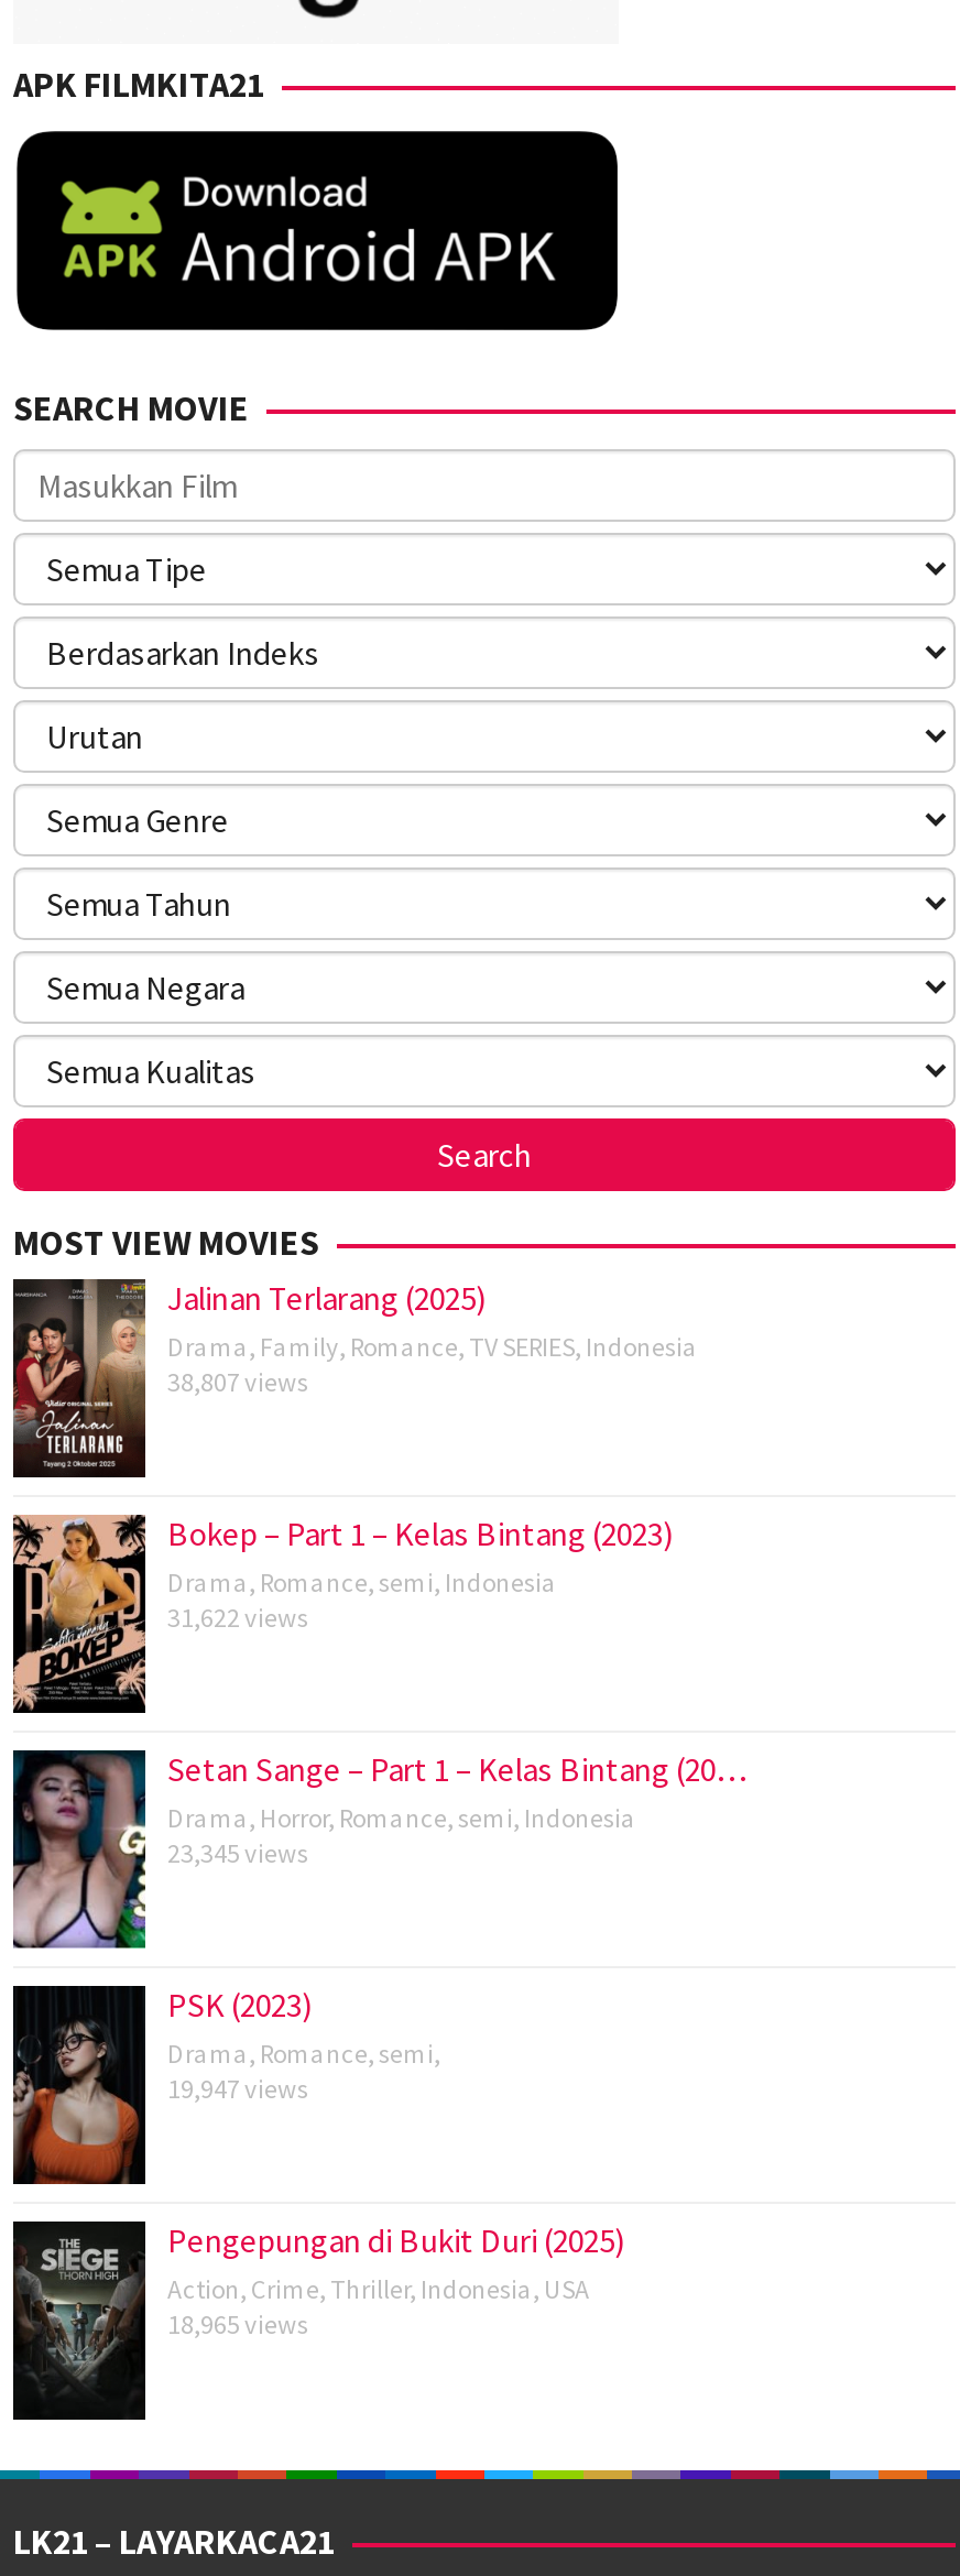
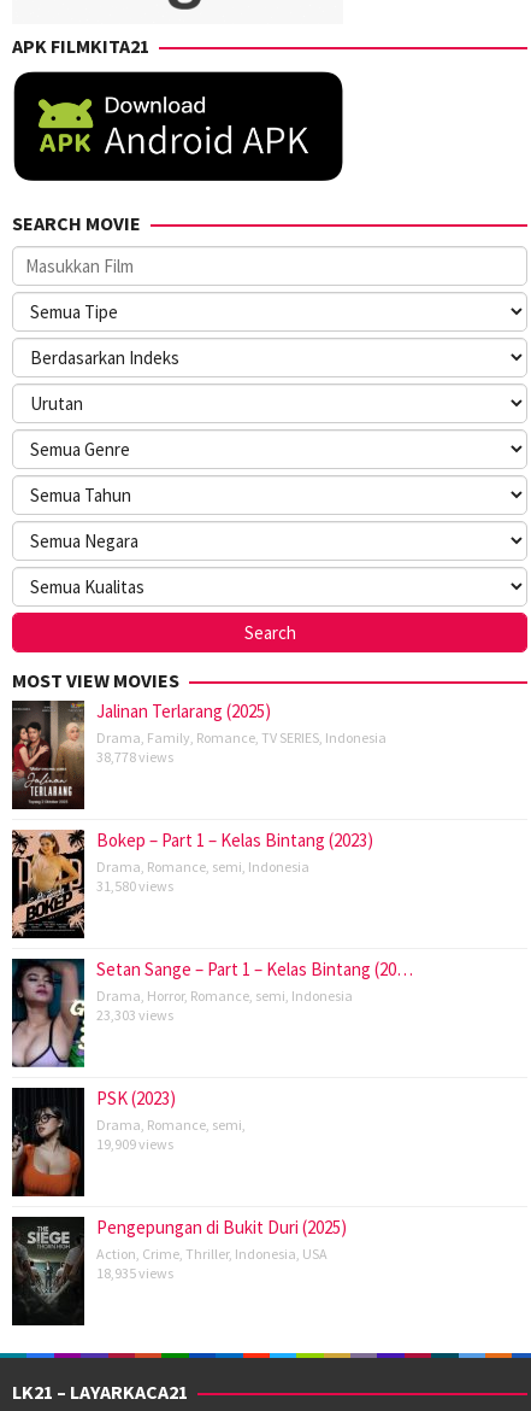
[167,1366,308,1399] 38,807 views -> [96,748,173,766] 38,778 views
[167,1602,308,1635] 31,622 views -> [96,877,173,895] 31,580 views
[167,1837,308,1870] 23,345 views -> [96,1006,173,1024] 23,303 views
[167,2073,308,2106] 19,947 views -> [96,1135,173,1153] 19,909 views
[167,2308,308,2341] 18,965 views -> [96,1264,173,1282] 18,935 views

